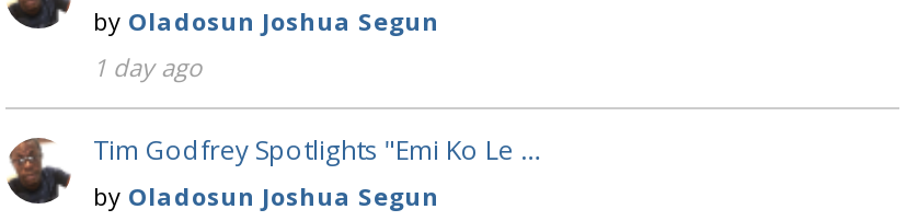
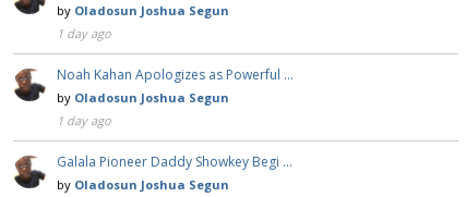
[93,132,540,169] Tim Godfrey Spotlights "Emi Ko Le … -> [57,66,294,171] Noah Kahan Apologizes as Powerful … | by Oladosun Joshua Segun | 1 day ago | Galala Pioneer Daddy Showkey Begi …

